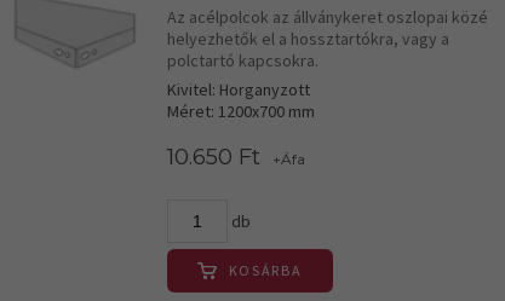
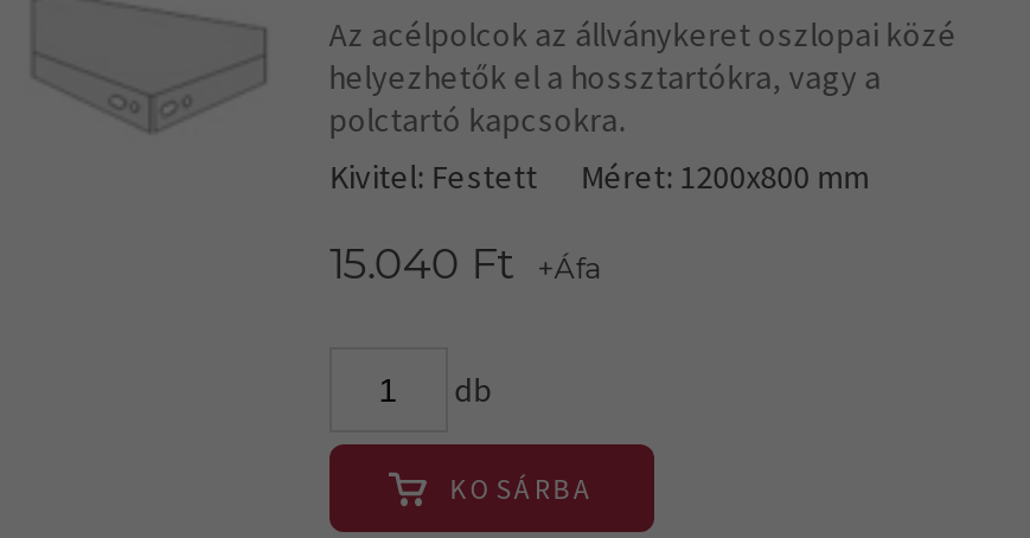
[167,79,310,101] Kivitel: Horganyzott -> [329,155,537,197] Kivitel: Festett
[167,101,315,122] Méret: 1200x700 mm -> [580,155,869,197] Méret: 1200x800 mm
[167,144,305,170] 10.650 Ft +Áfa -> [329,239,601,291] 15.040 Ft +Áfa

